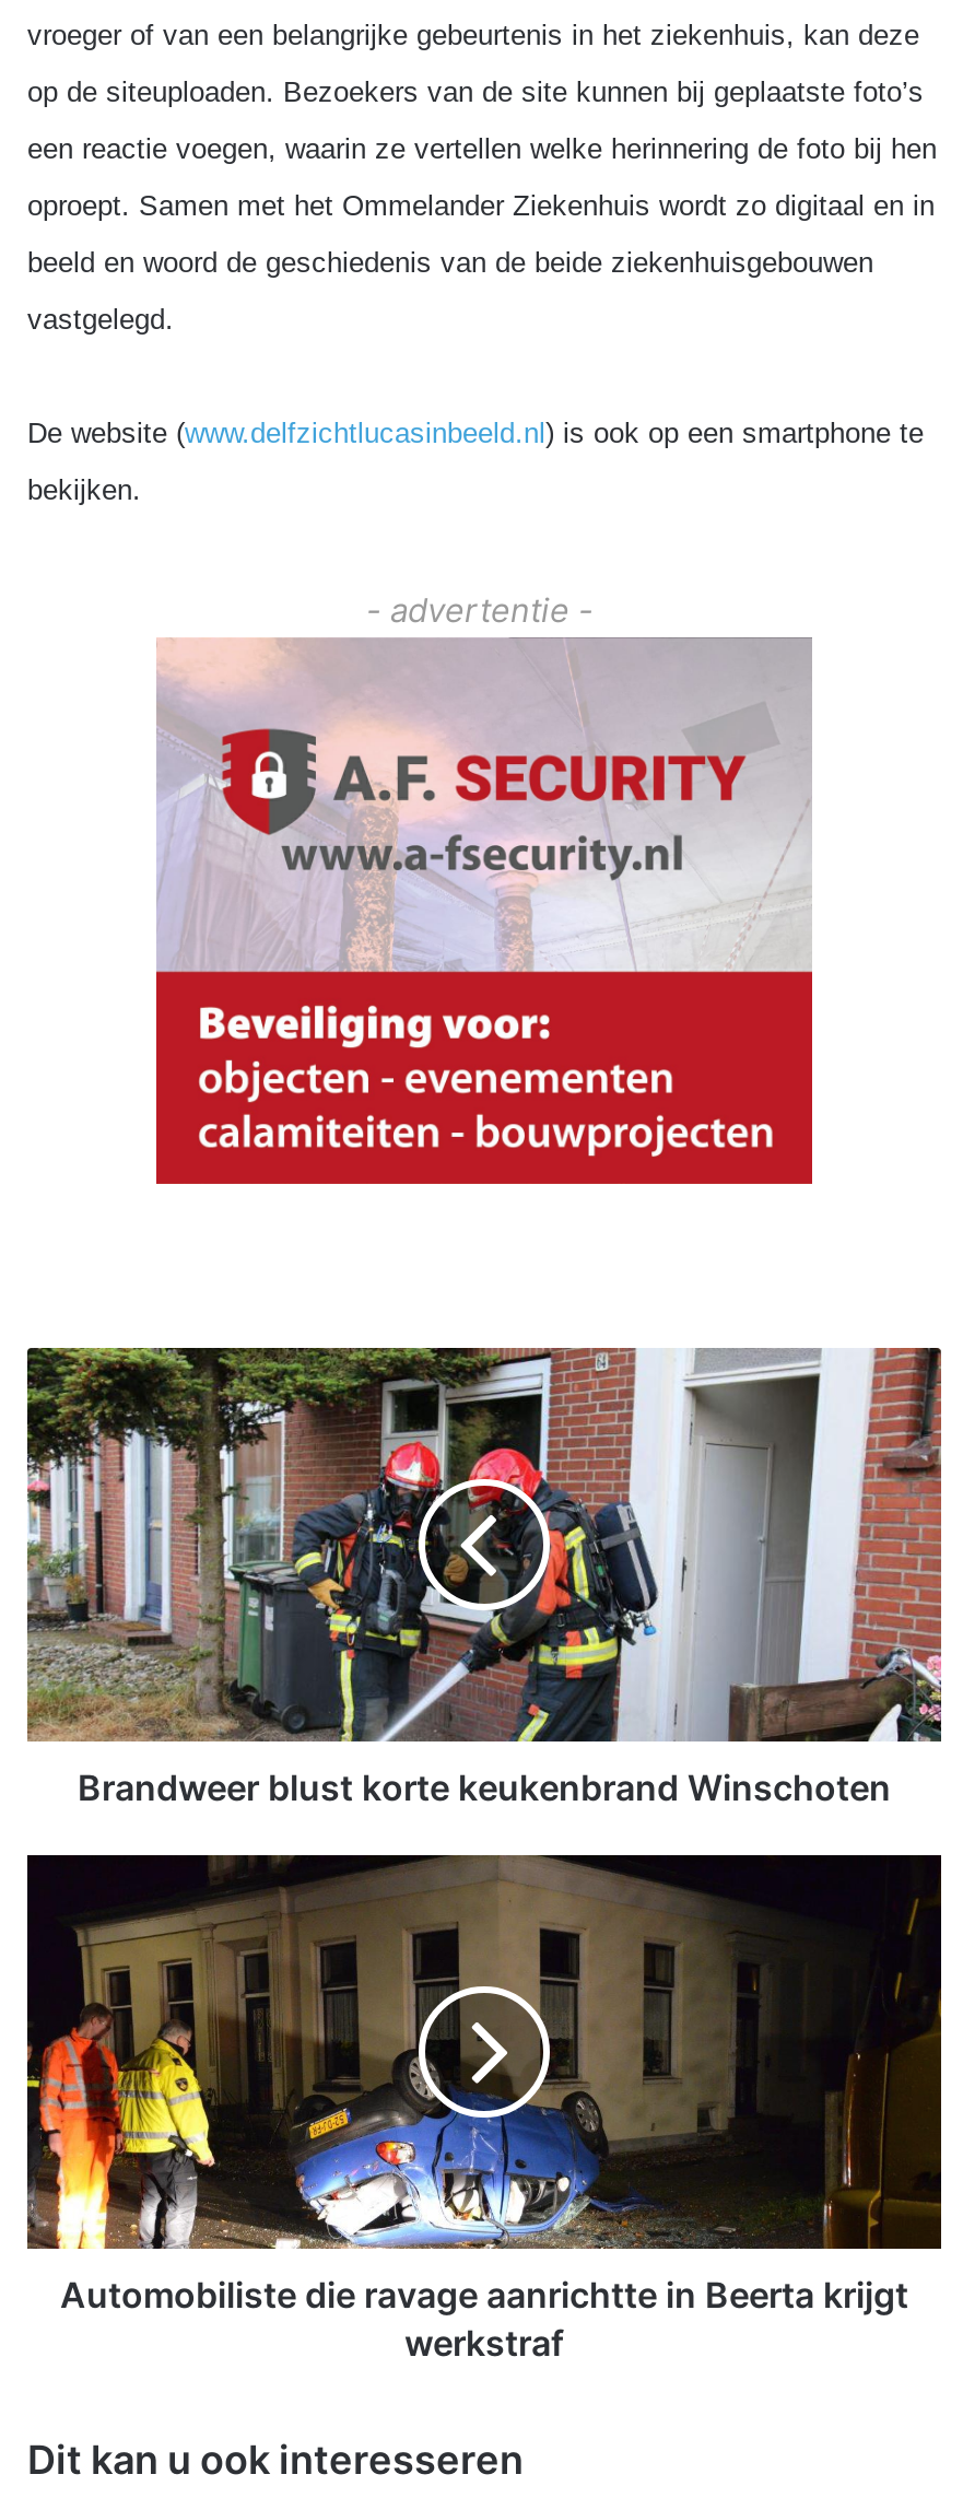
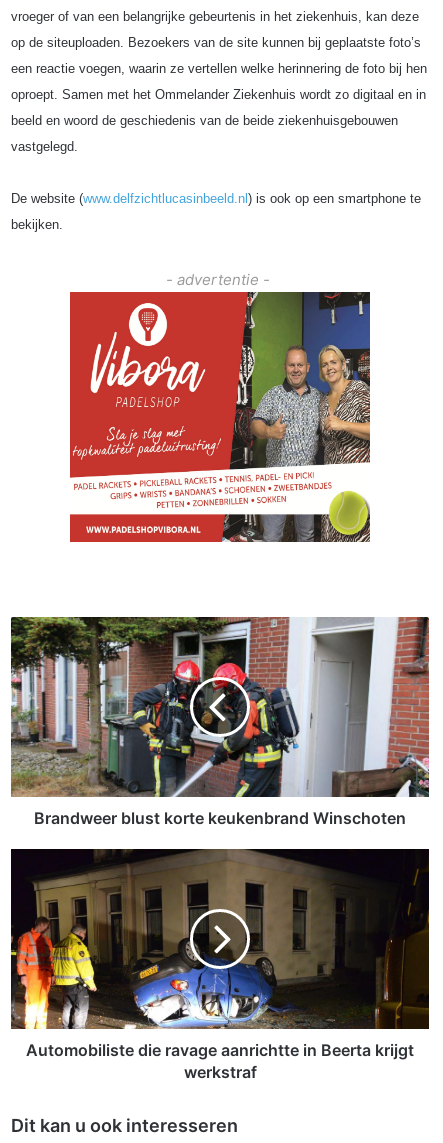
[154,637,814,1186] [image] -> [69,291,371,543] [image]

